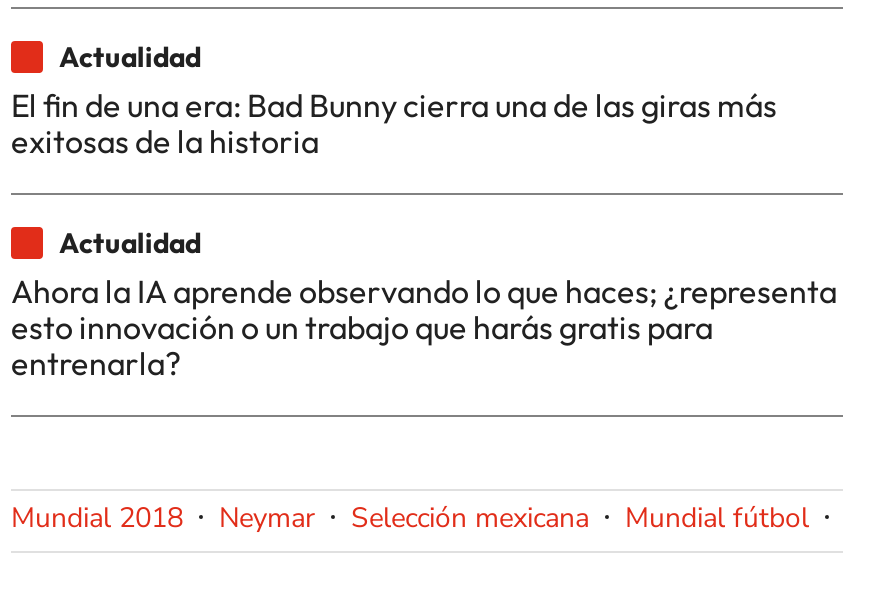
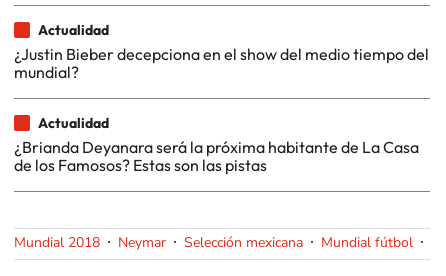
[11,85,777,161] El fin de una era: Bad Bunny cierra una de las giras más | exitosas de la historia -> [14,44,429,82] ¿Justin Bieber decepciona en el show del medio tiempo del | mundial?
[11,271,837,383] Ahora la IA aprende observando lo que haces; ¿representa | esto innovación o un trabajo que harás gratis para | entrenarla? -> [14,137,419,175] ¿Brianda Deyanara será la próxima habitante de La Casa | de los Famosos? Estas son las pistas

